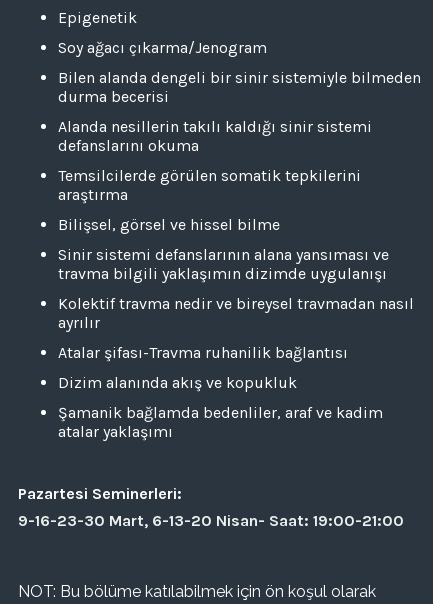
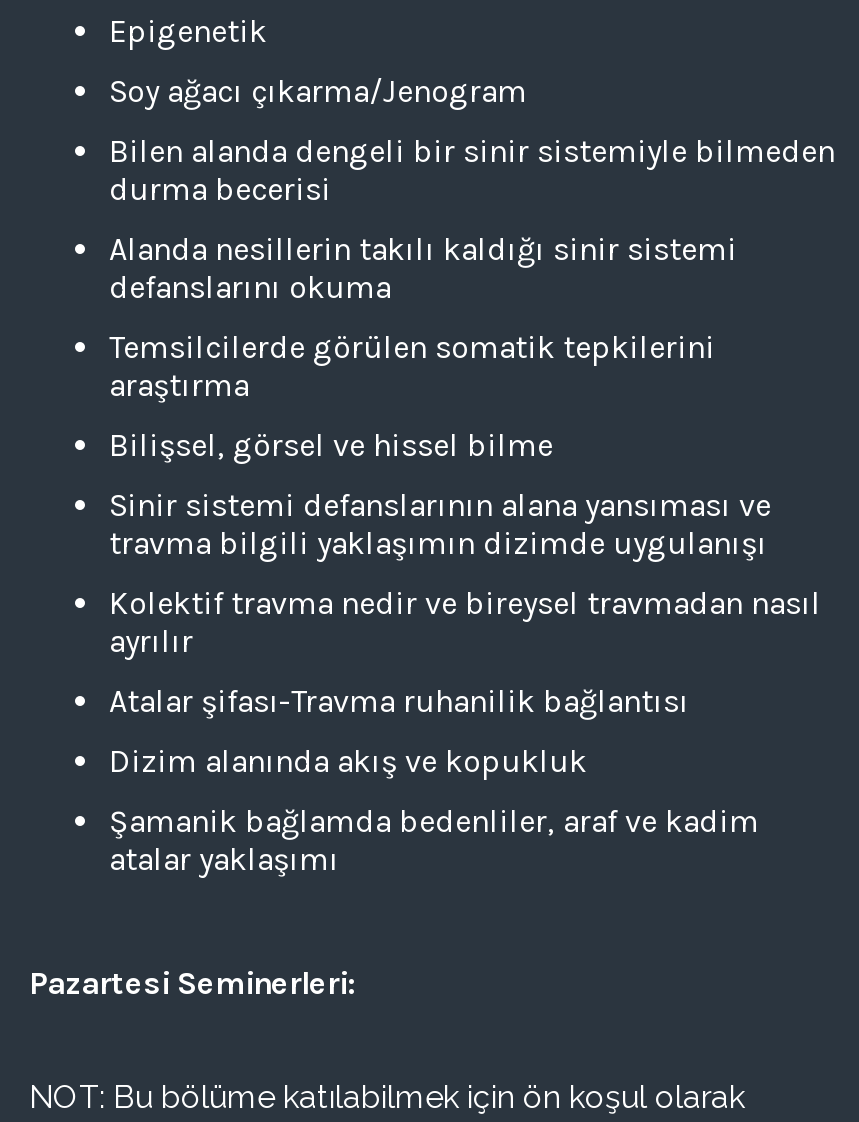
[18,511,404,530] 9-16-23-30 Mart, 6-13-20 Nisan- Saat: 19:00-21:00 -> none

